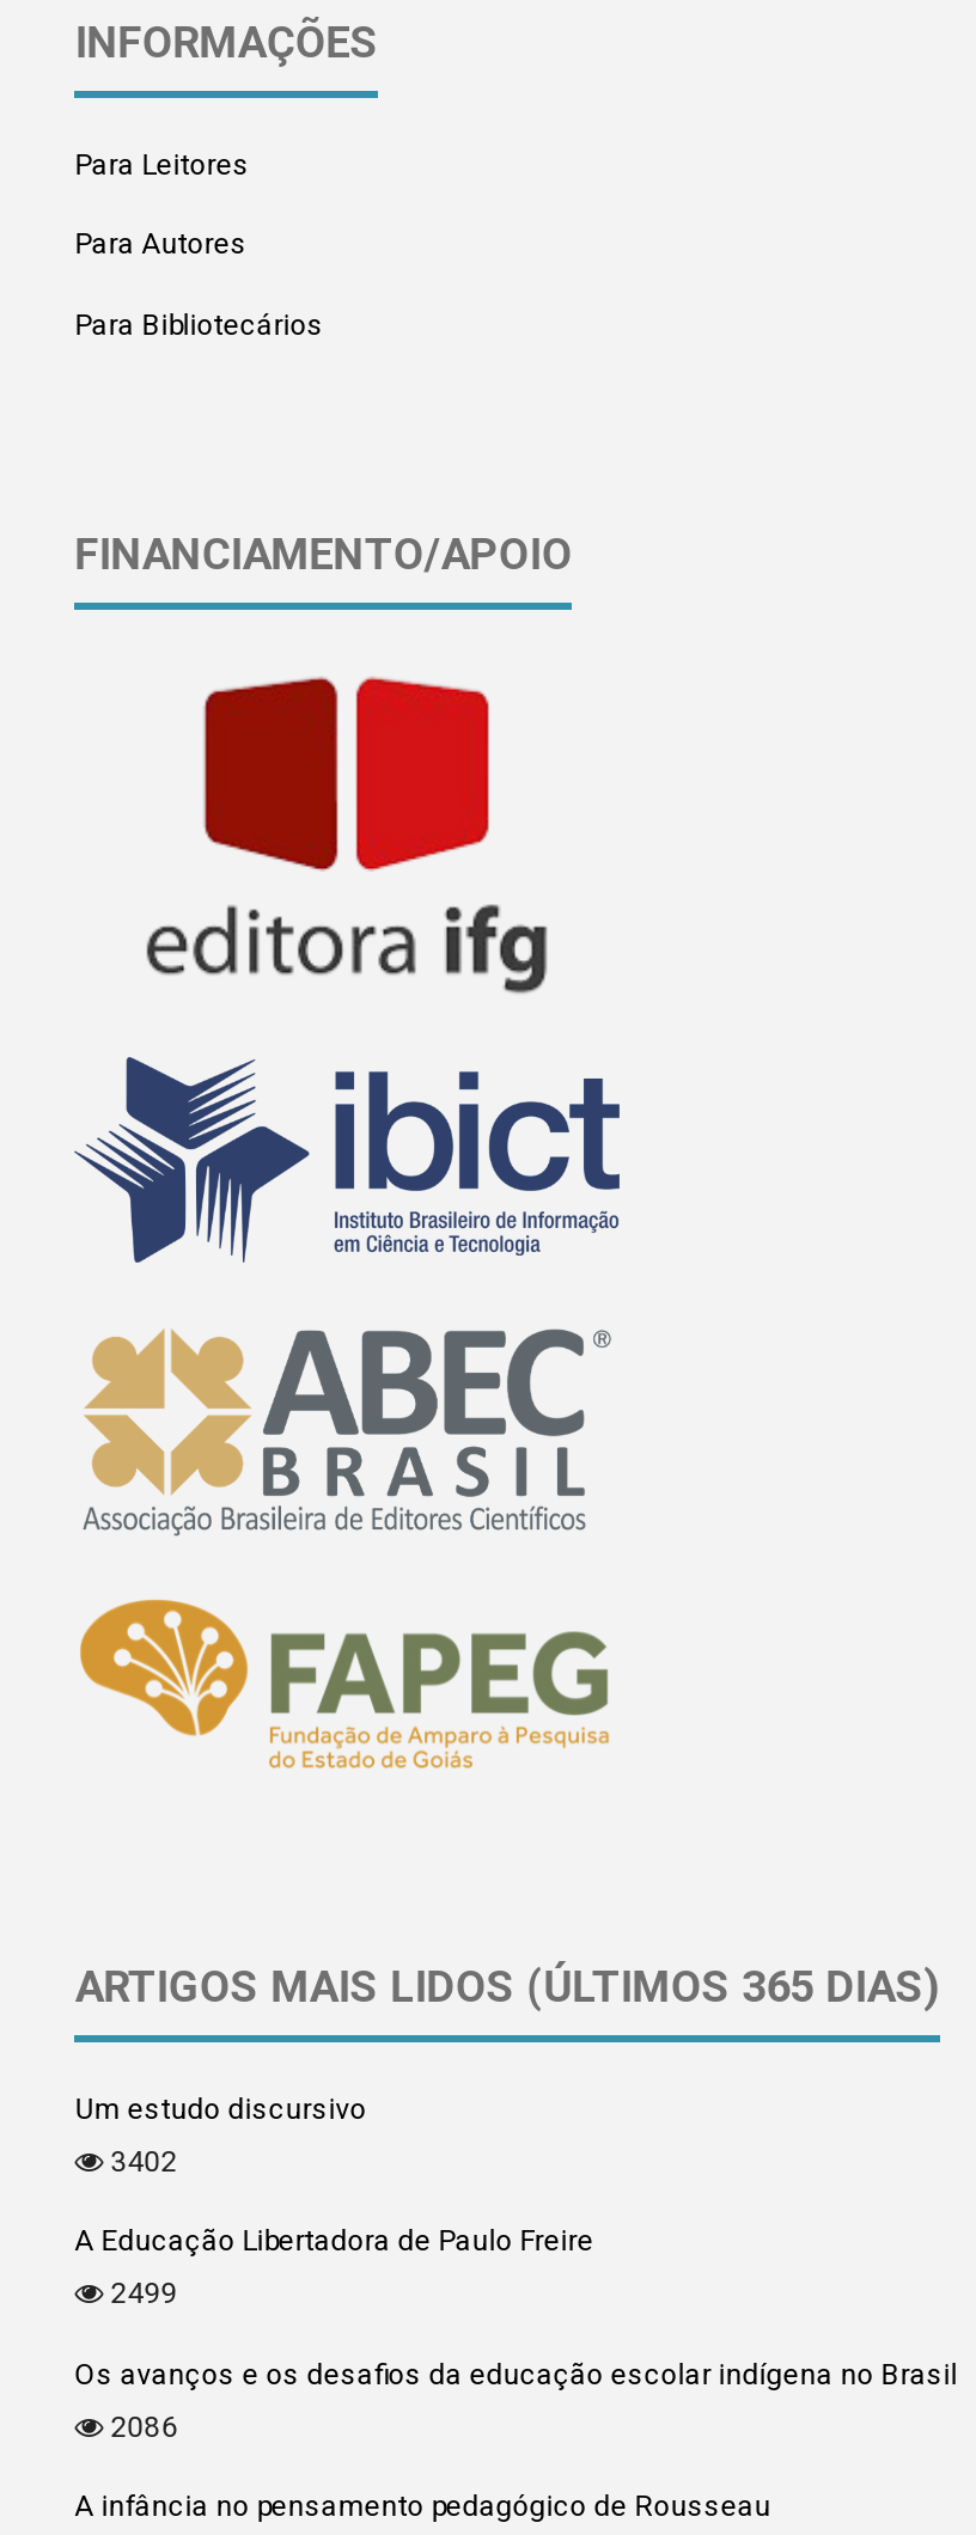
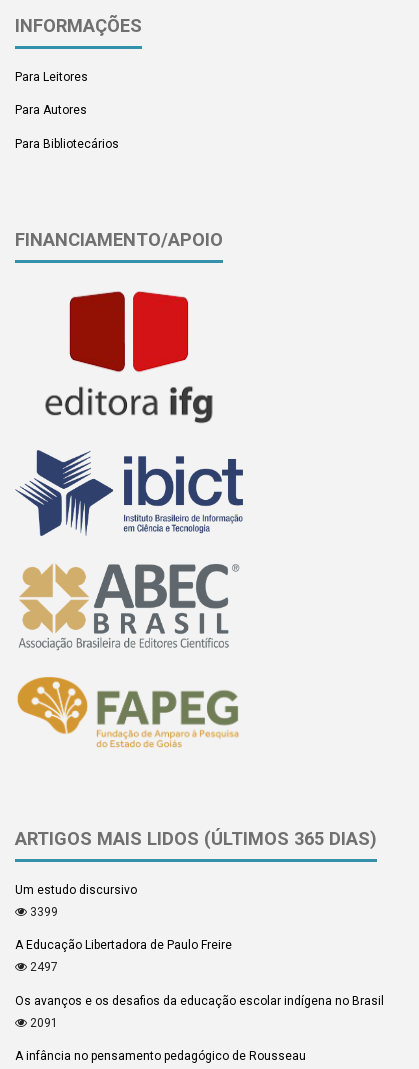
[104,2145,178,2178] 3402 -> [27,905,58,919] 3399
[104,2277,178,2311] 2499 -> [27,960,58,974] 2497
[104,2410,178,2443] 2086 -> [27,1016,58,1030] 2091

